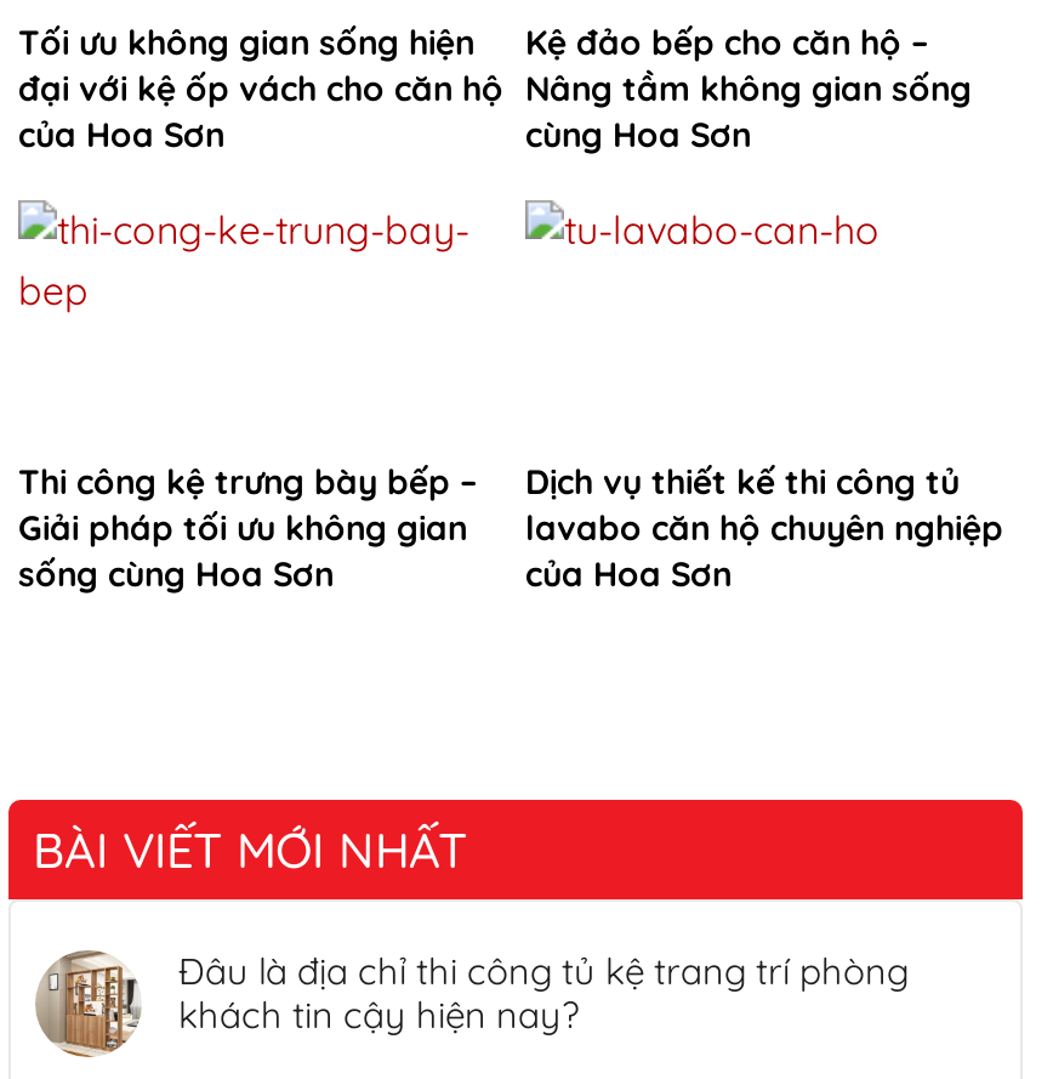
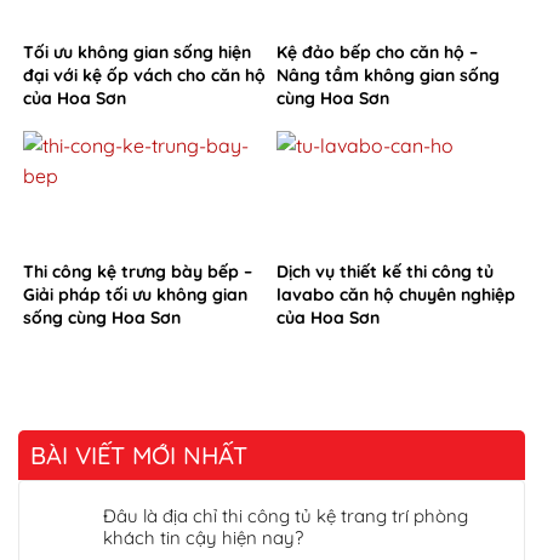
[35,948,142,1060] [image] -> none

